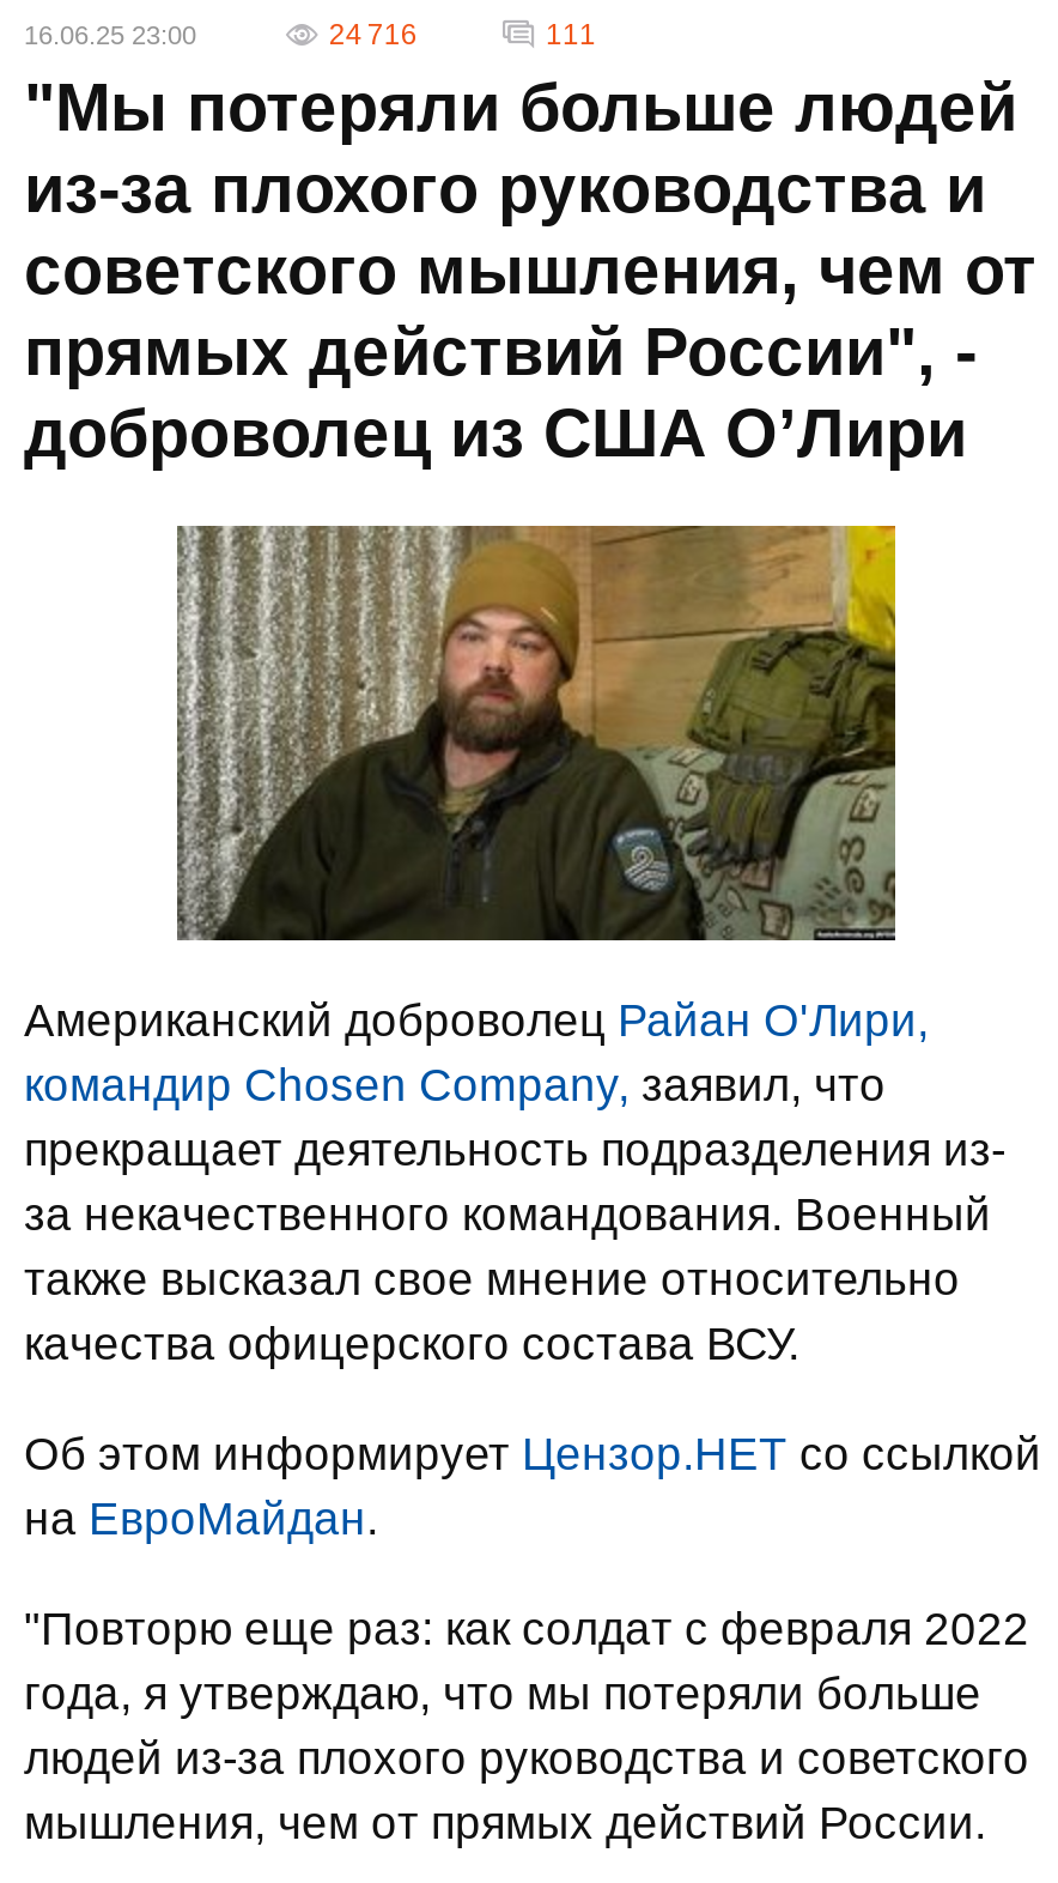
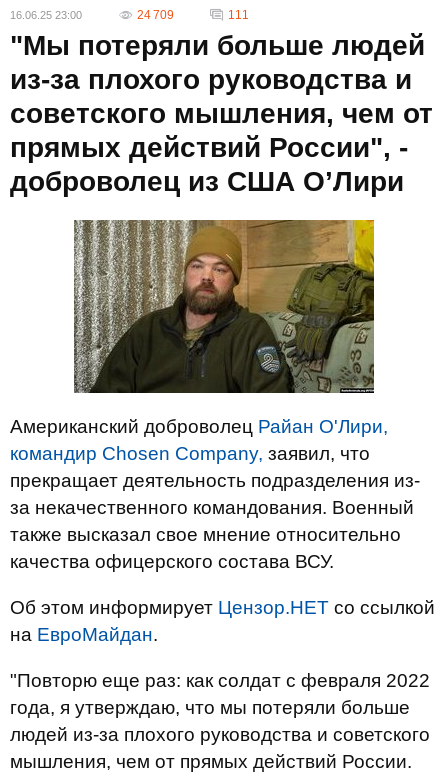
[329,17,417,51] 24 716 -> [137,8,174,22] 24 709

